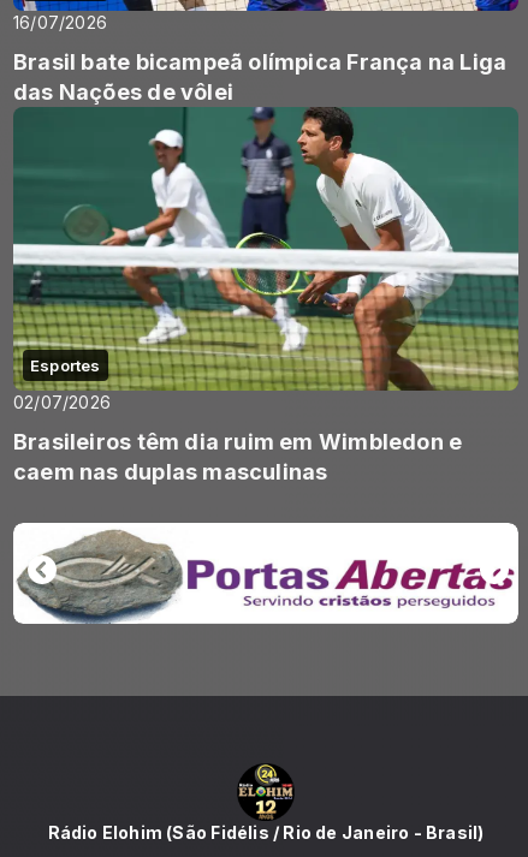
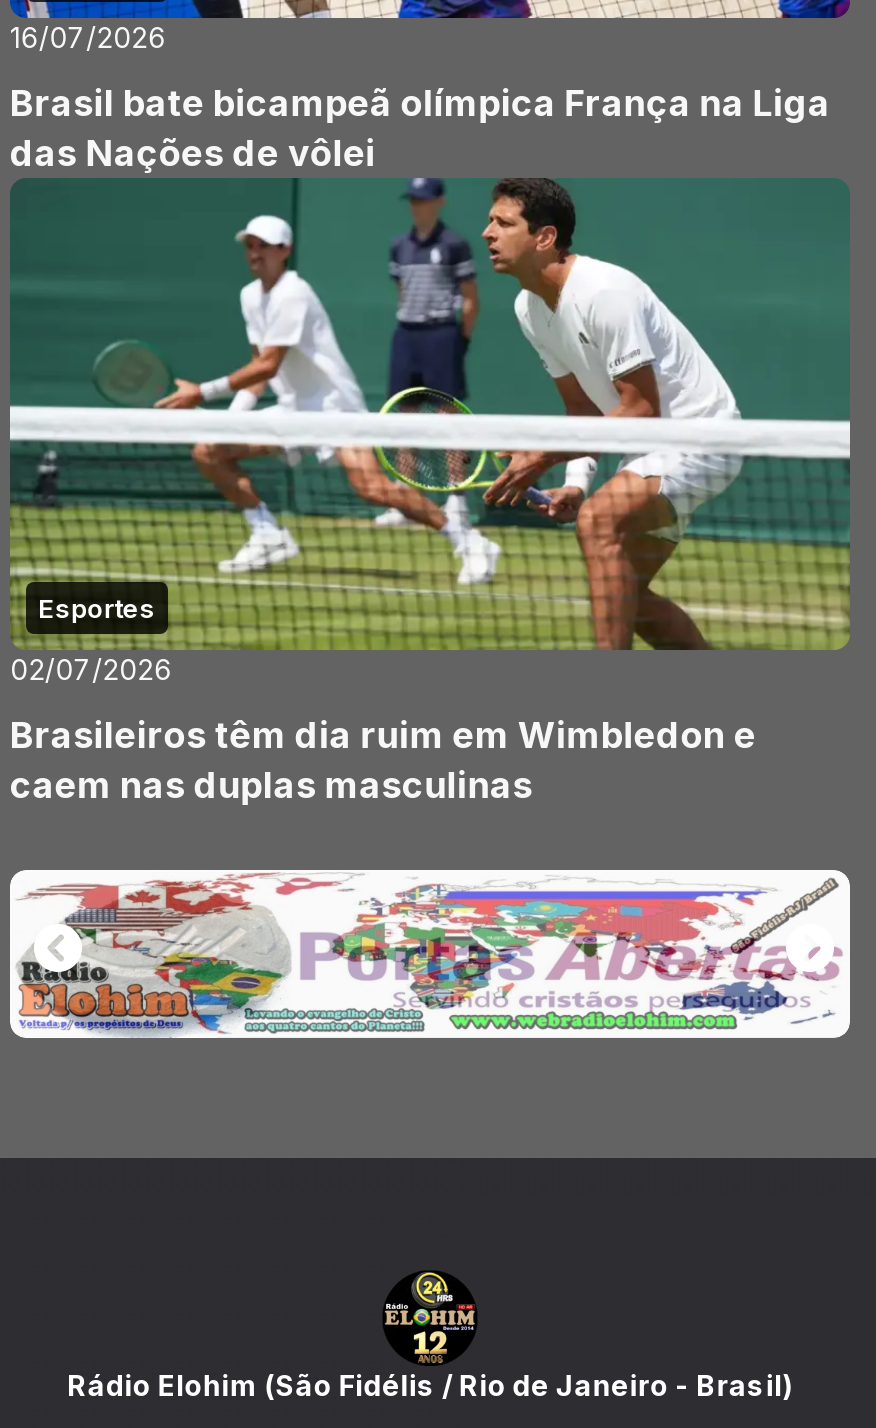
[18,524,514,623] [image] -> [18,874,840,1038] [image]

